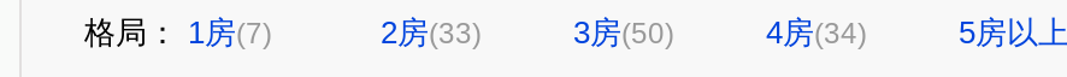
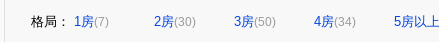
[381,14,482,51] 2房(33) -> [154,14,196,29] 2房(30)

